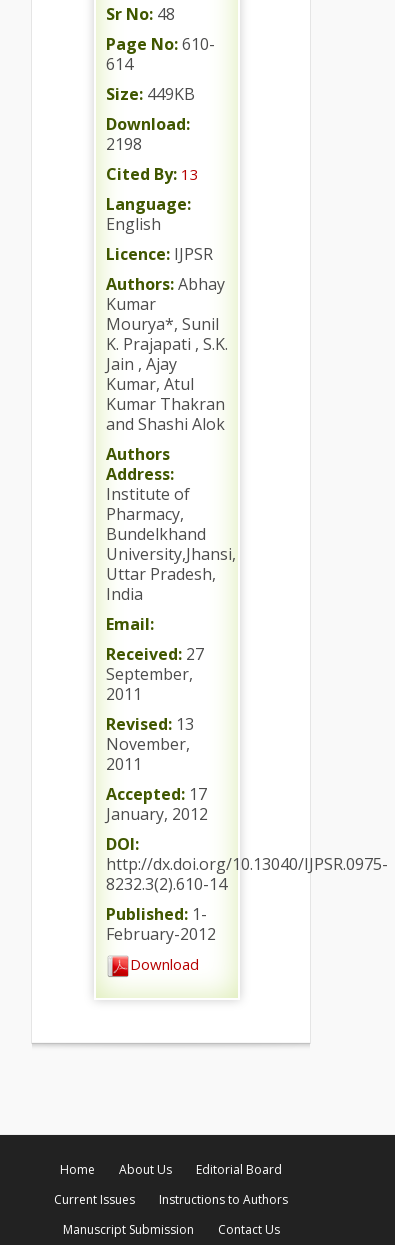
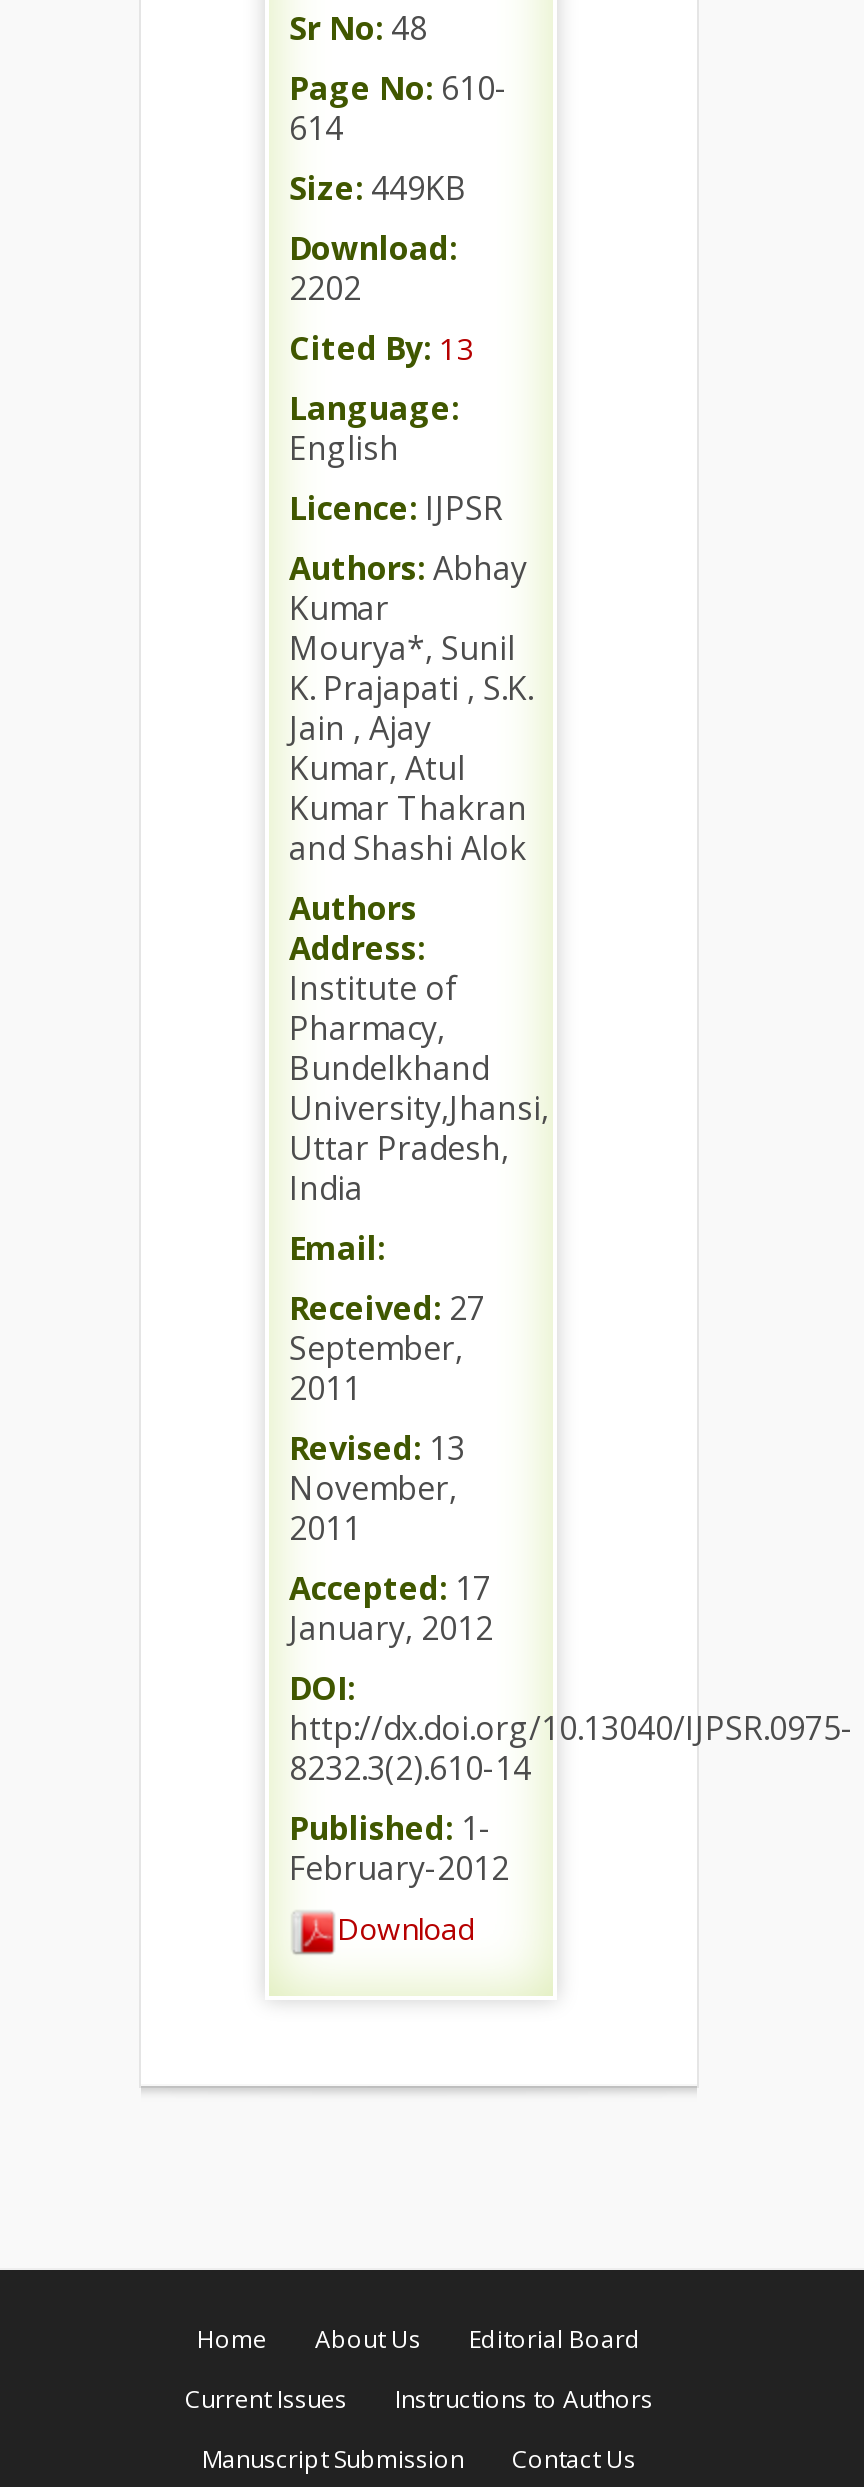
[106,133,142,155] 2198 -> [289,266,361,310] 2202

